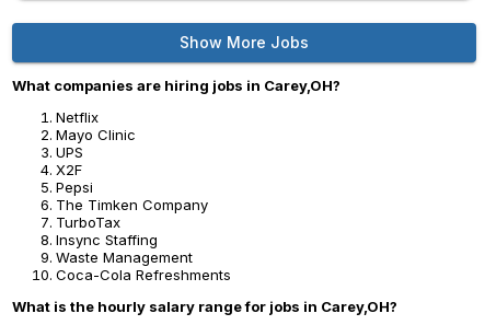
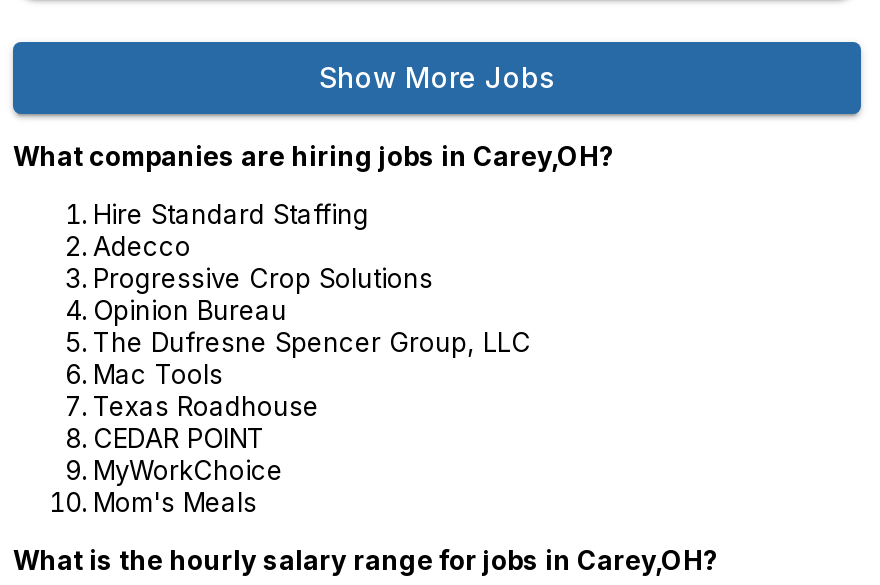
[56,108,231,283] Netflix | Mayo Clinic | UPS | X2F | Pepsi | The Timken Company | TurboTax | Insync Staffing | Waste Management | Coca-Cola Refreshments -> [93,198,531,518] Hire Standard Staffing | Adecco | Progressive Crop Solutions | Opinion Bureau | The Dufresne Spencer Group, LLC | Mac Tools | Texas Roadhouse | CEDAR POINT | MyWorkChoice | Mom's Meals

